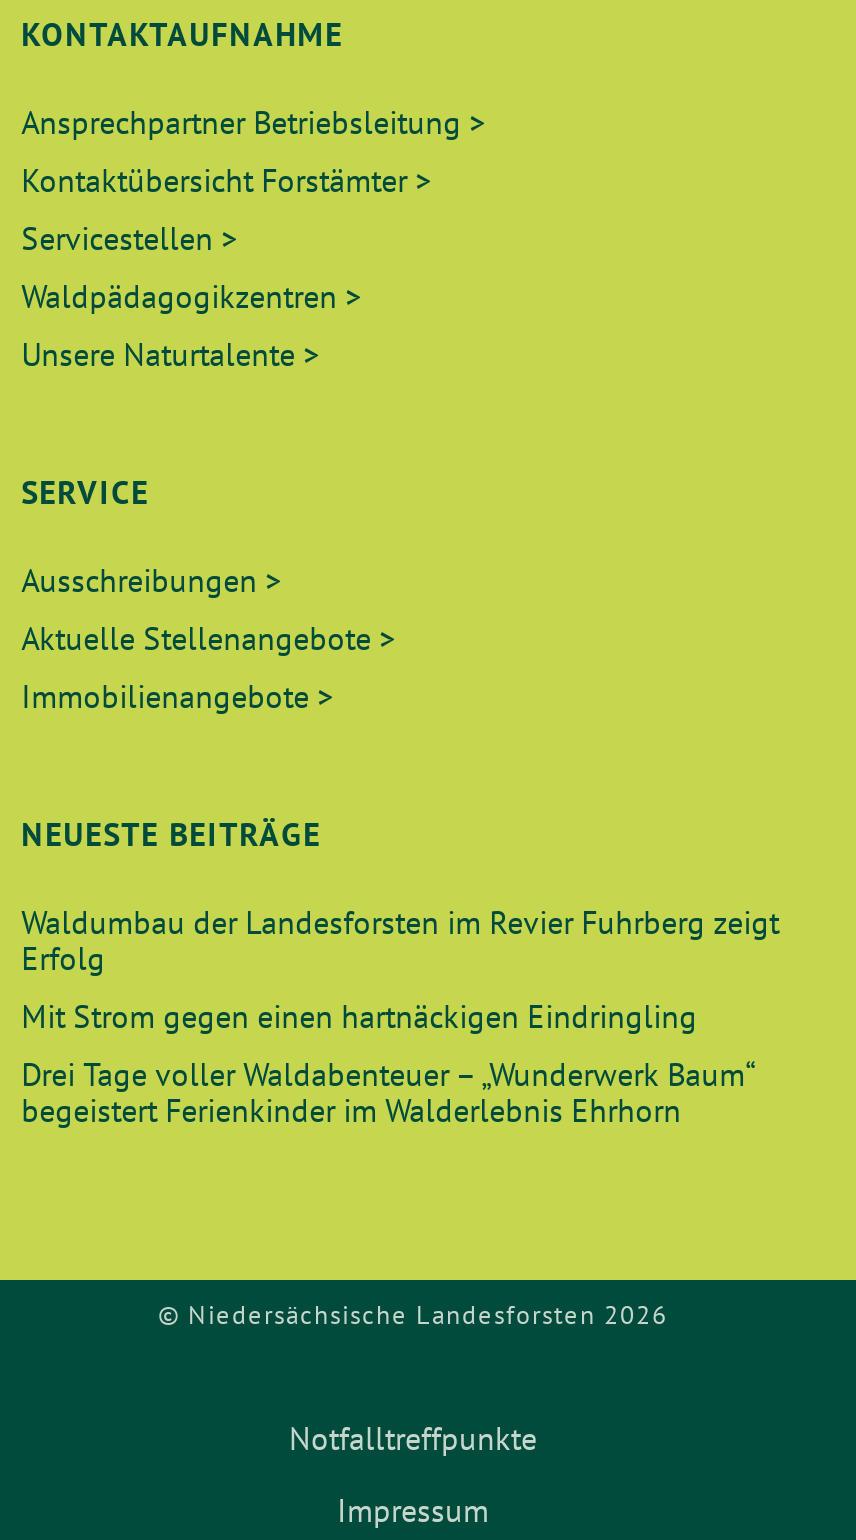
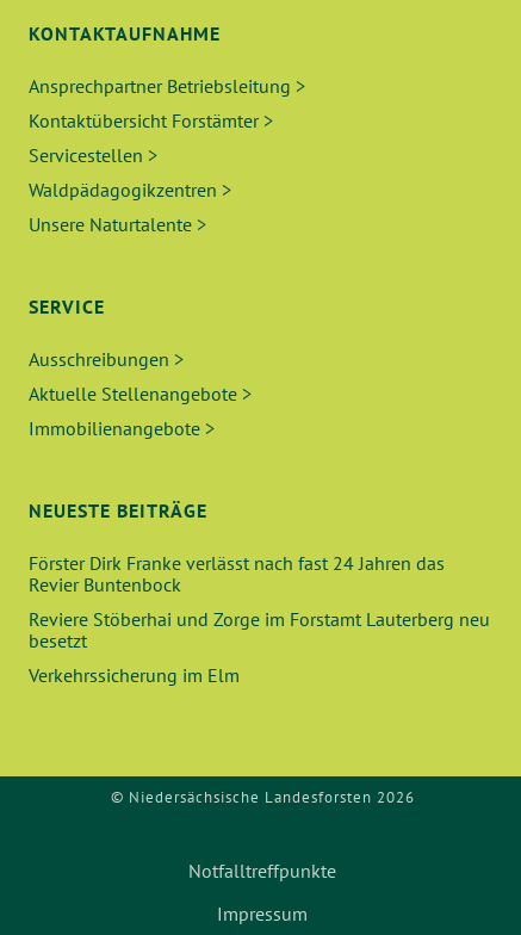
[21,902,779,1130] Waldumbau der Landesforsten im Revier Fuhrberg zeigt | Erfolg | Mit Strom gegen einen hartnäckigen Eindringling | Drei Tage voller Waldabenteuer – „Wunderwerk Baum“ | begeistert Ferienkinder im Walderlebnis Ehrhorn -> [29,551,490,687] Förster Dirk Franke verlässt nach fast 24 Jahren das | Revier Buntenbock | Reviere Stöberhai und Zorge im Forstamt Lauterberg neu | besetzt | Verkehrssicherung im Elm

